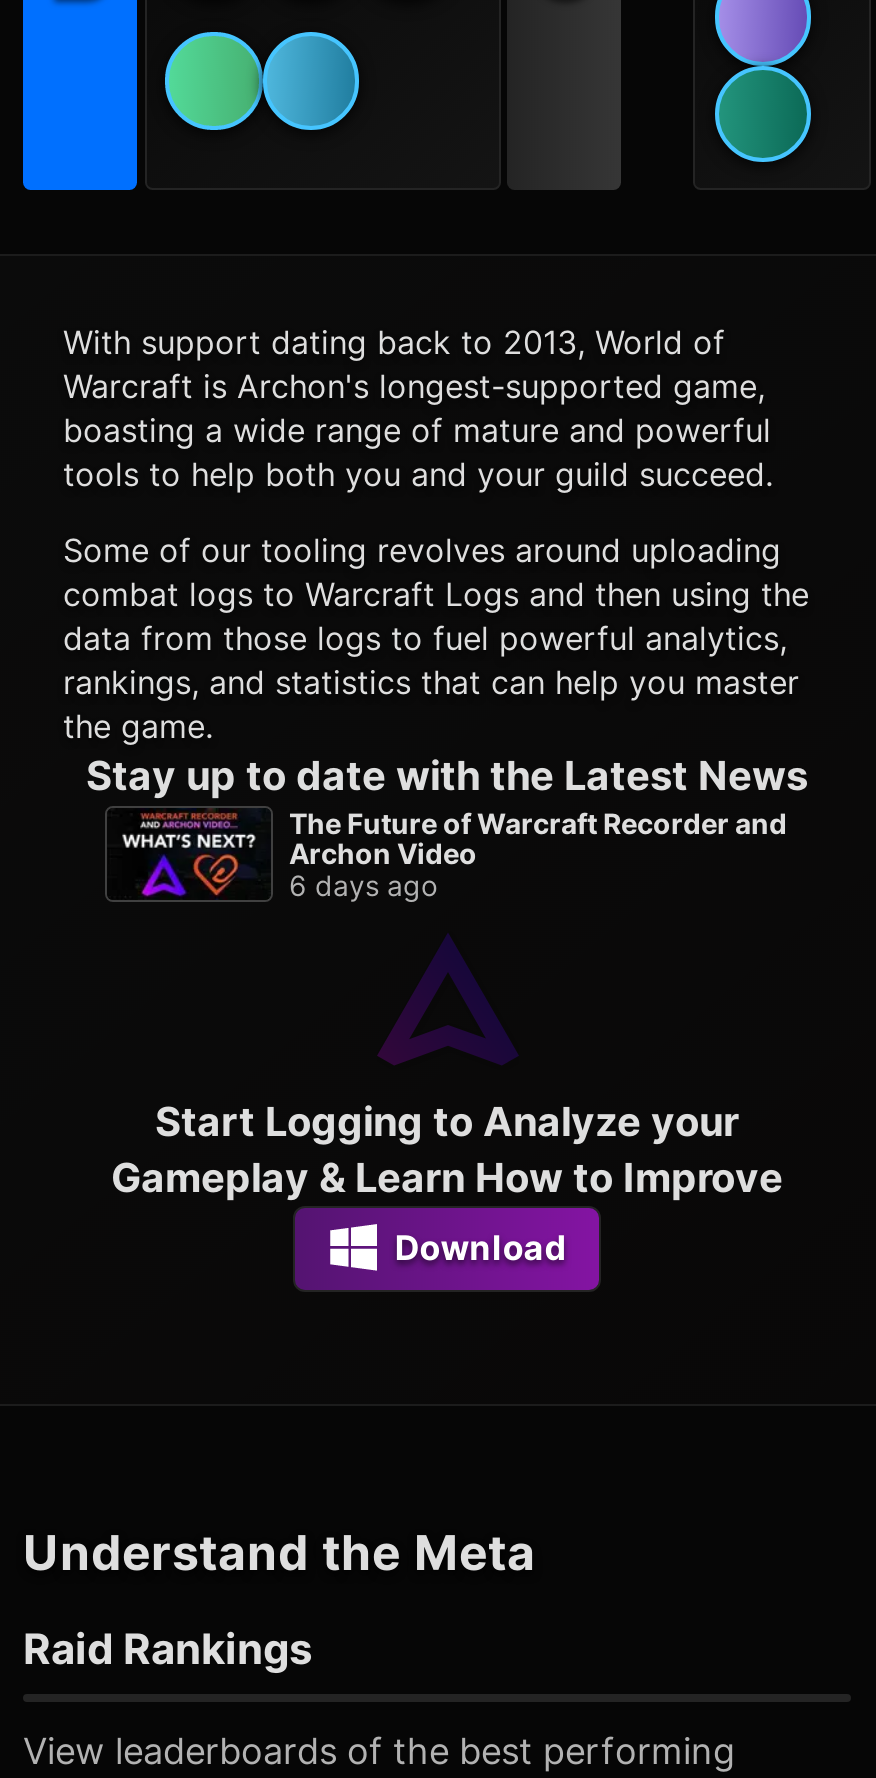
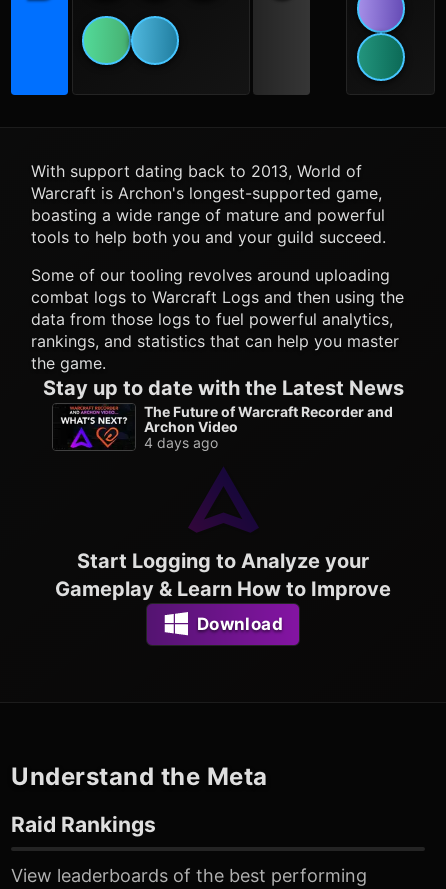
[289,869,437,903] 6 days ago -> [144,434,218,451] 4 days ago

